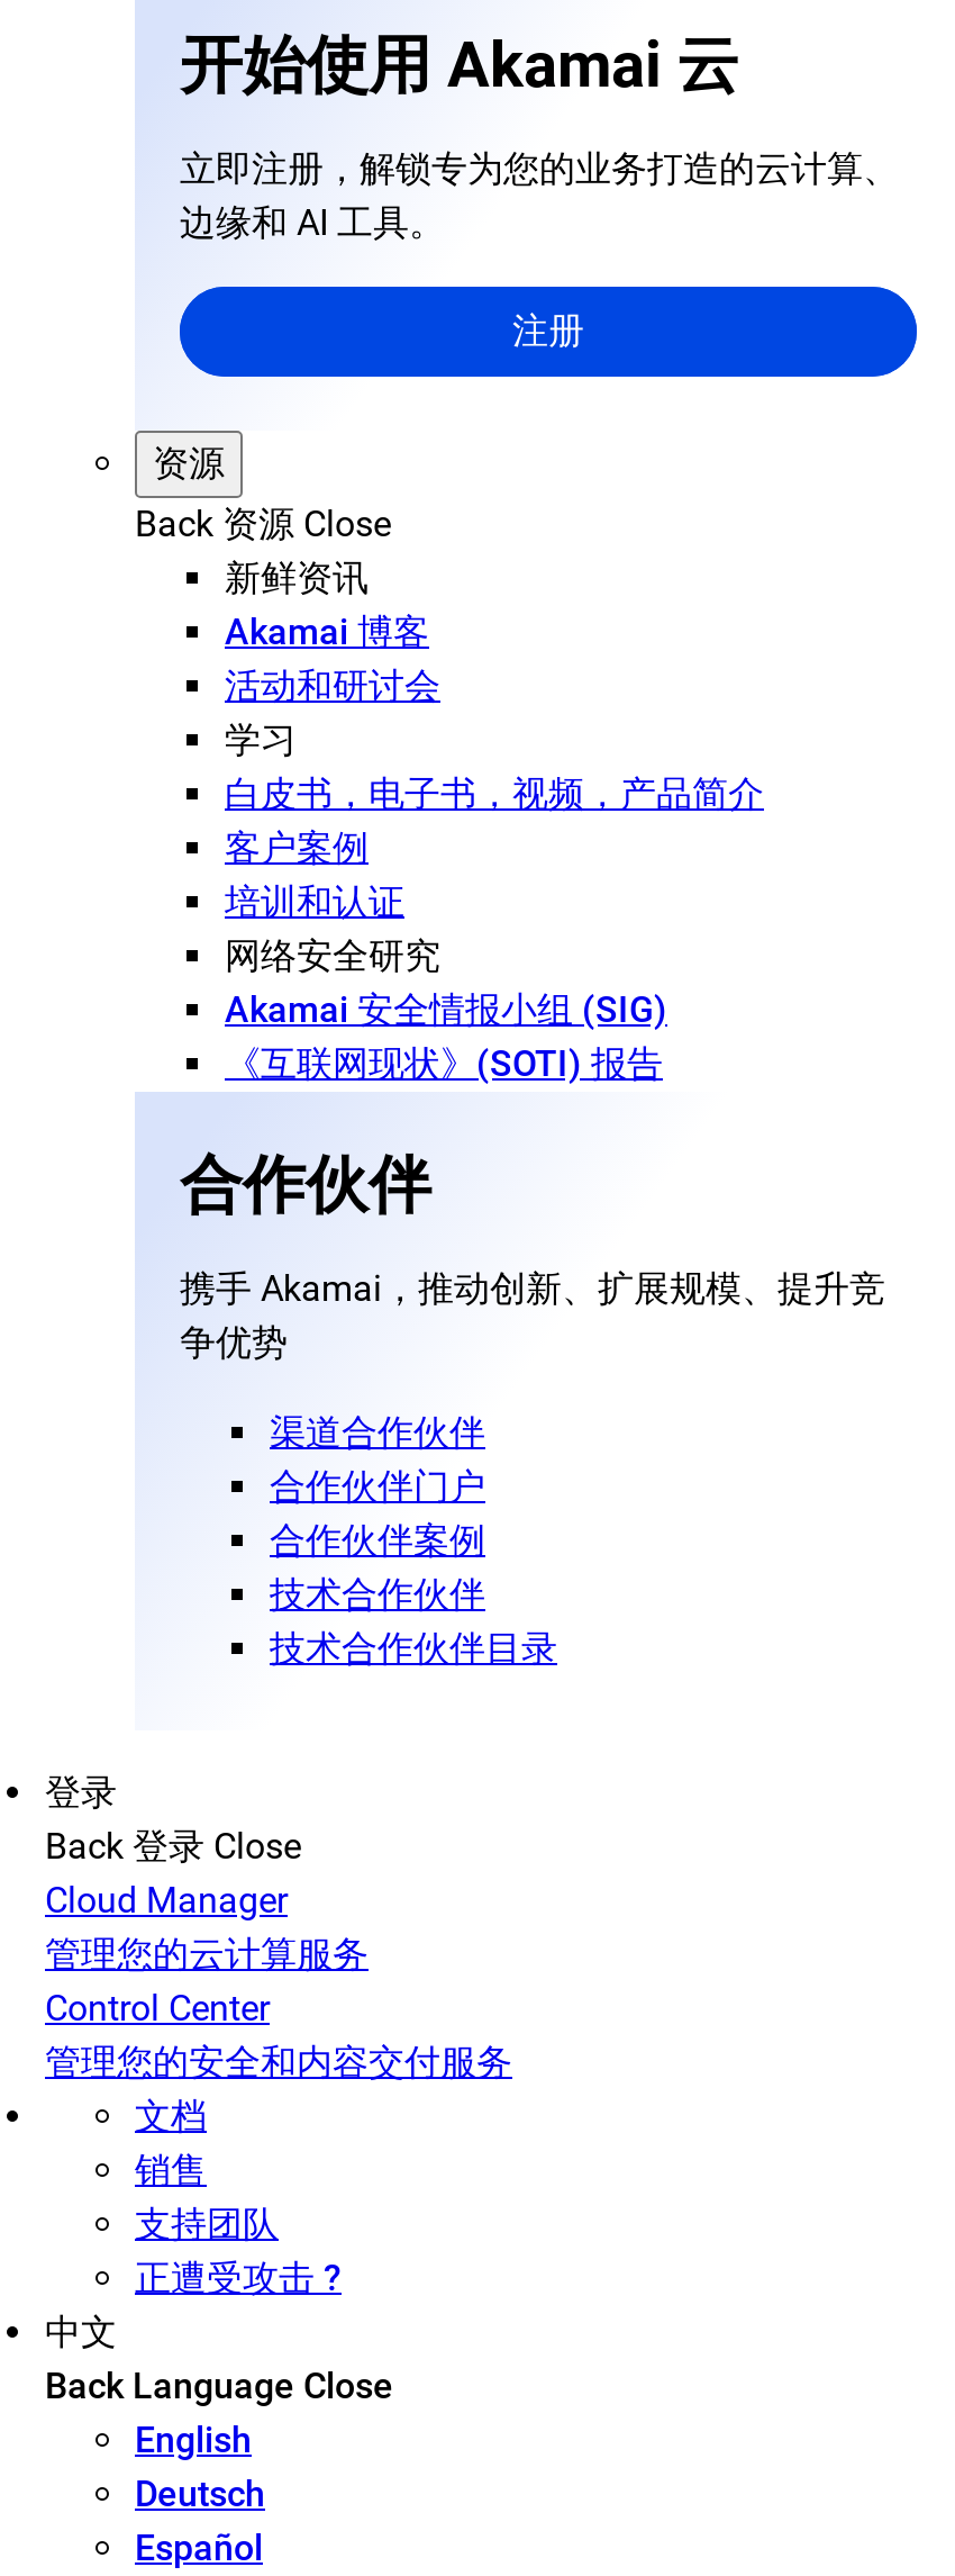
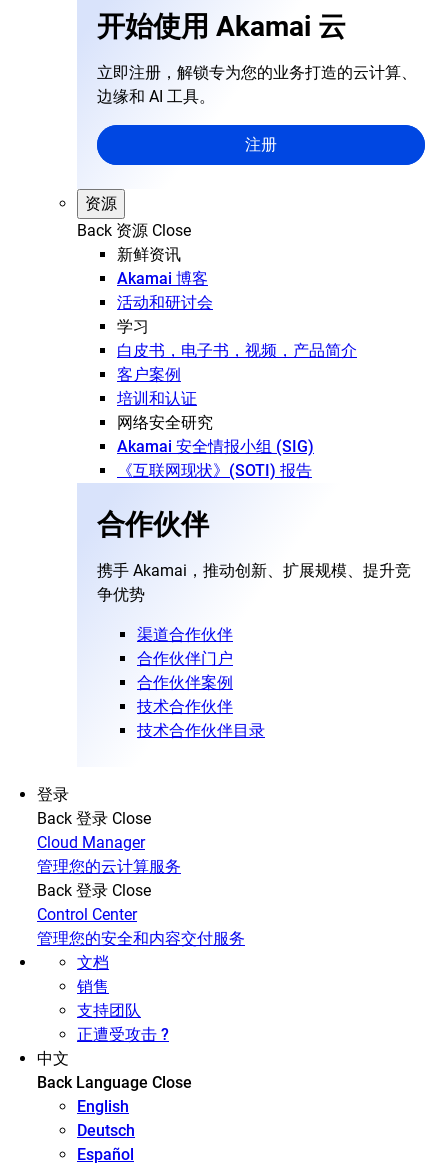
none -> [37,881,151,900] Back 登录 Close

